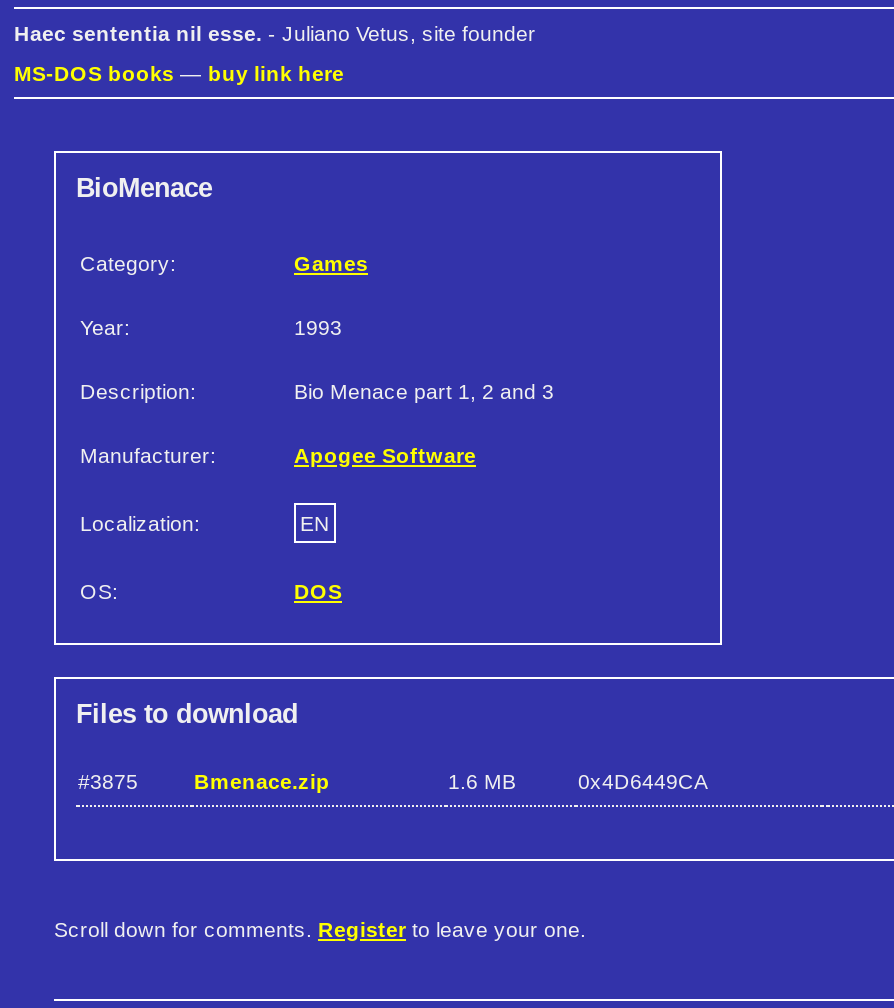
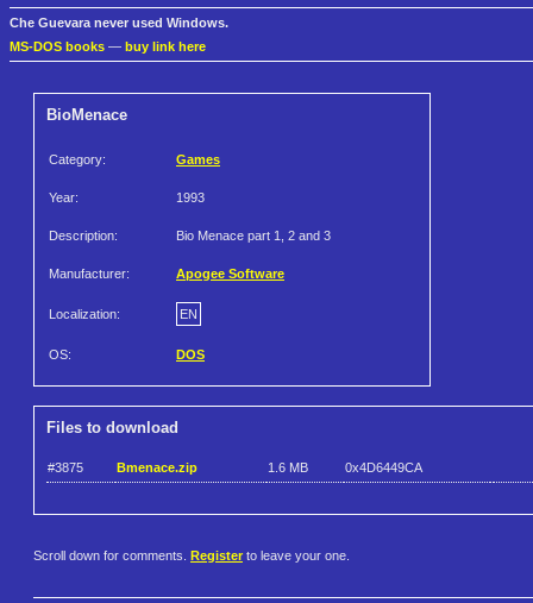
[14,21,536,45] Haec sententia nil esse. - Juliano Vetus, site founder -> [10,16,228,30] Che Guevara never used Windows.

